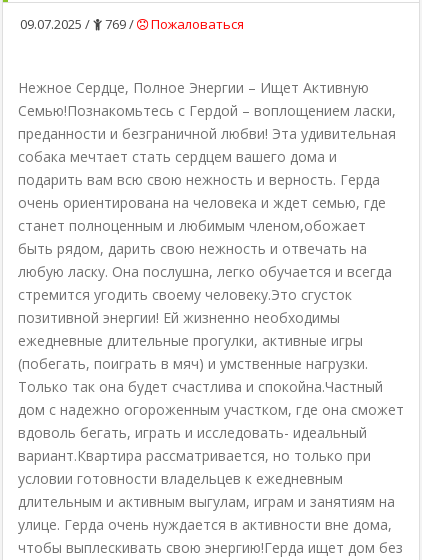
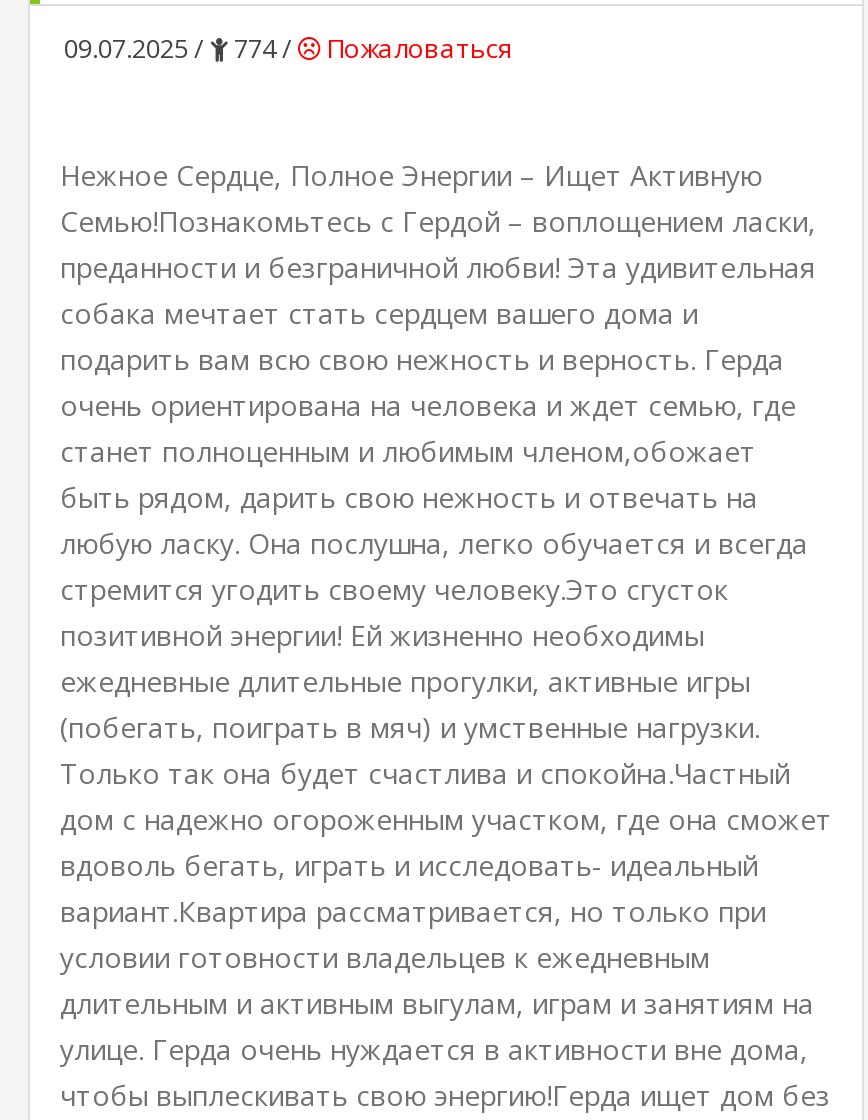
[20,15,244,33] 09.07.2025 / 769 / Пожаловаться -> [64,30,512,66] 09.07.2025 / 774 / Пожаловаться

